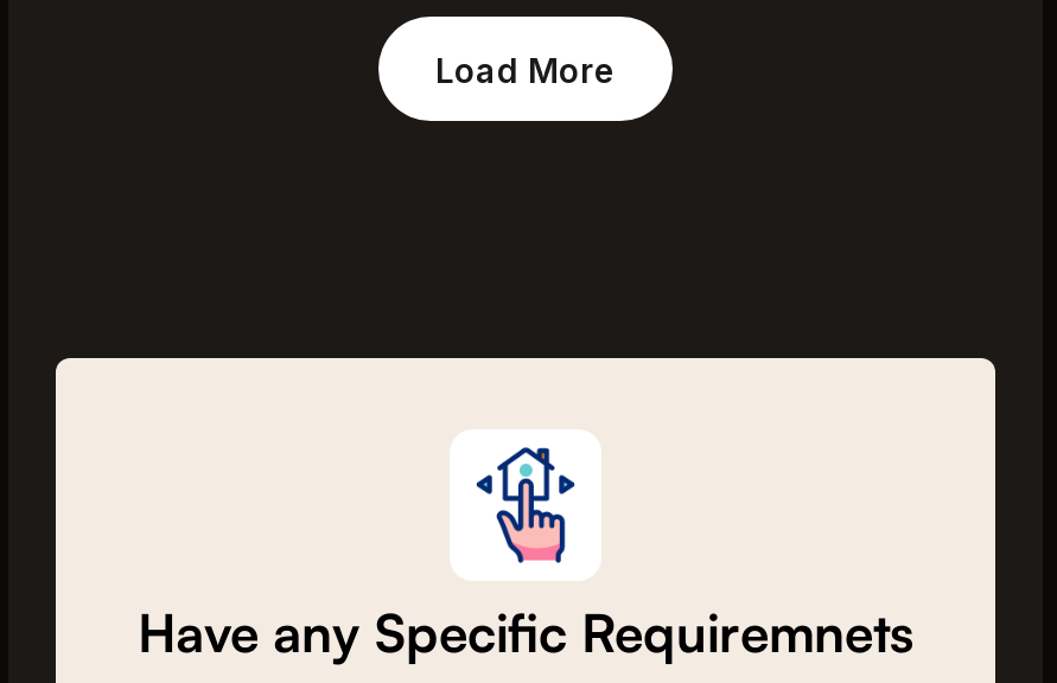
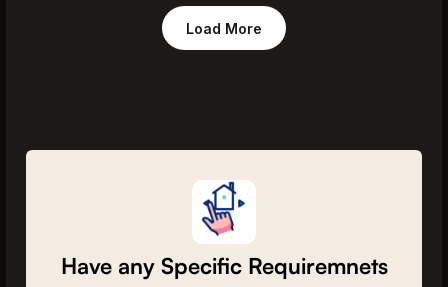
[473,434,568,564] [image] -> [201,181,241,237] [image]

